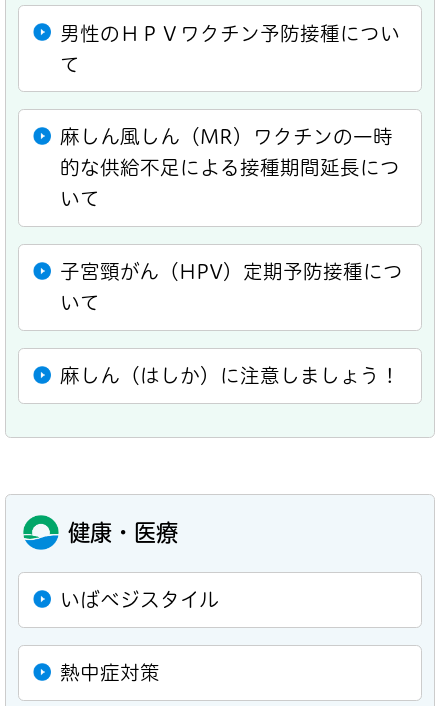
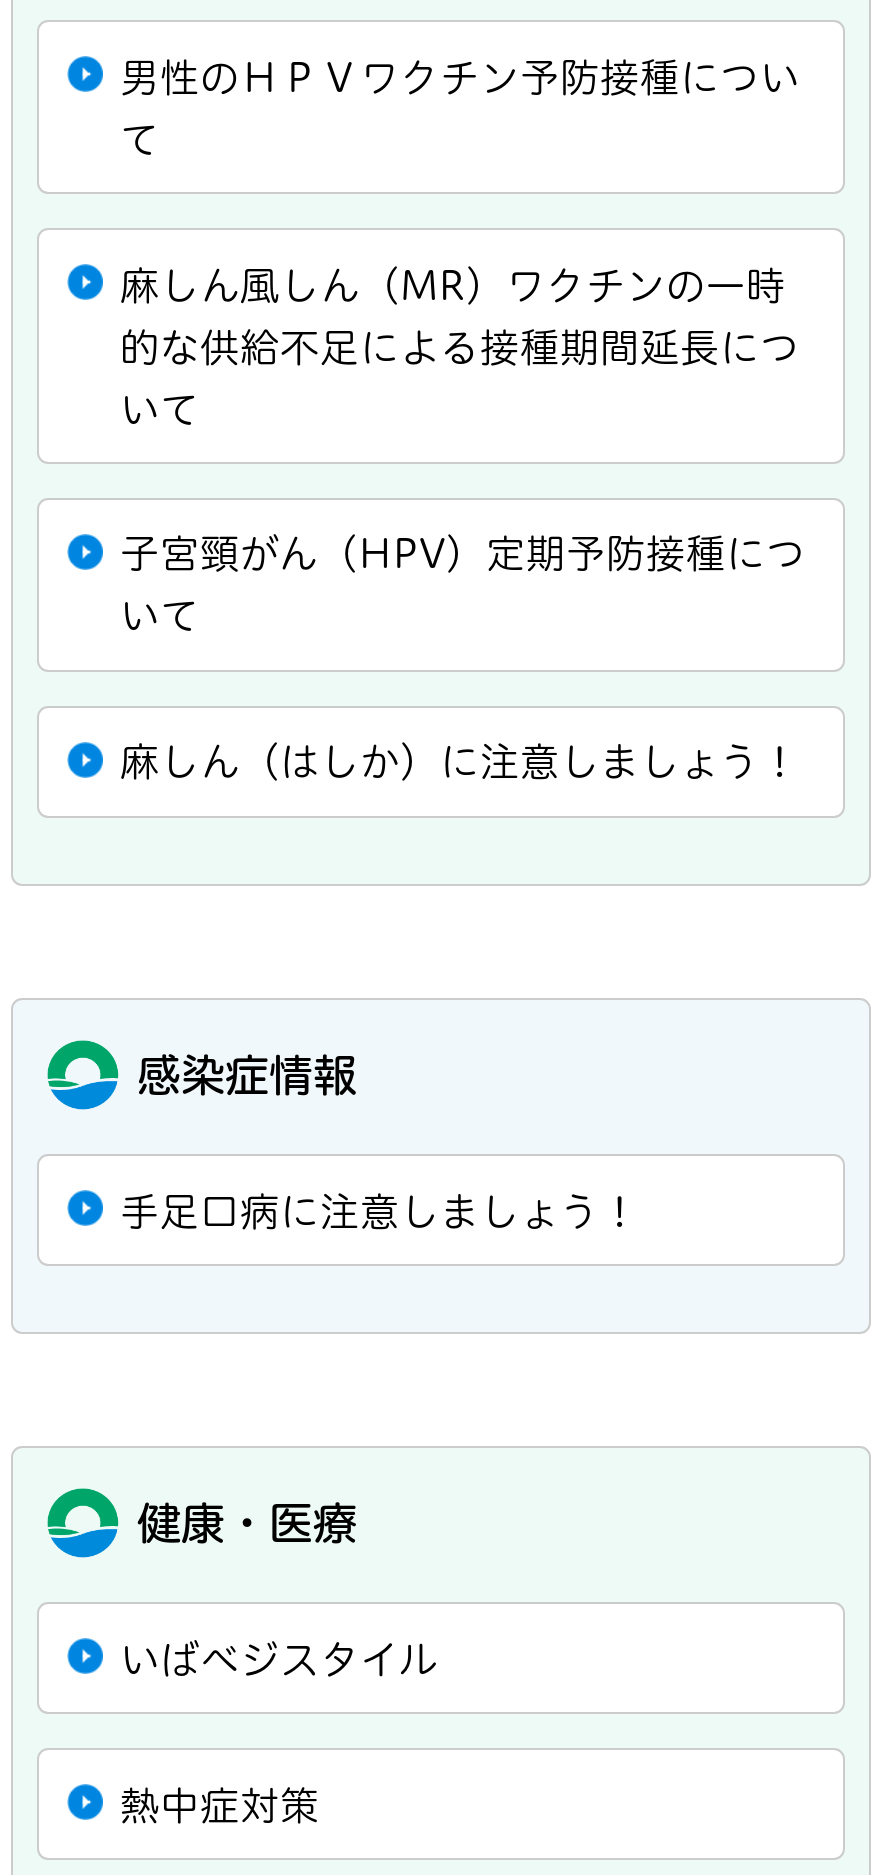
none -> [120,1051,640,1229] 感染症情報 | 手足口病に注意しましょう！

